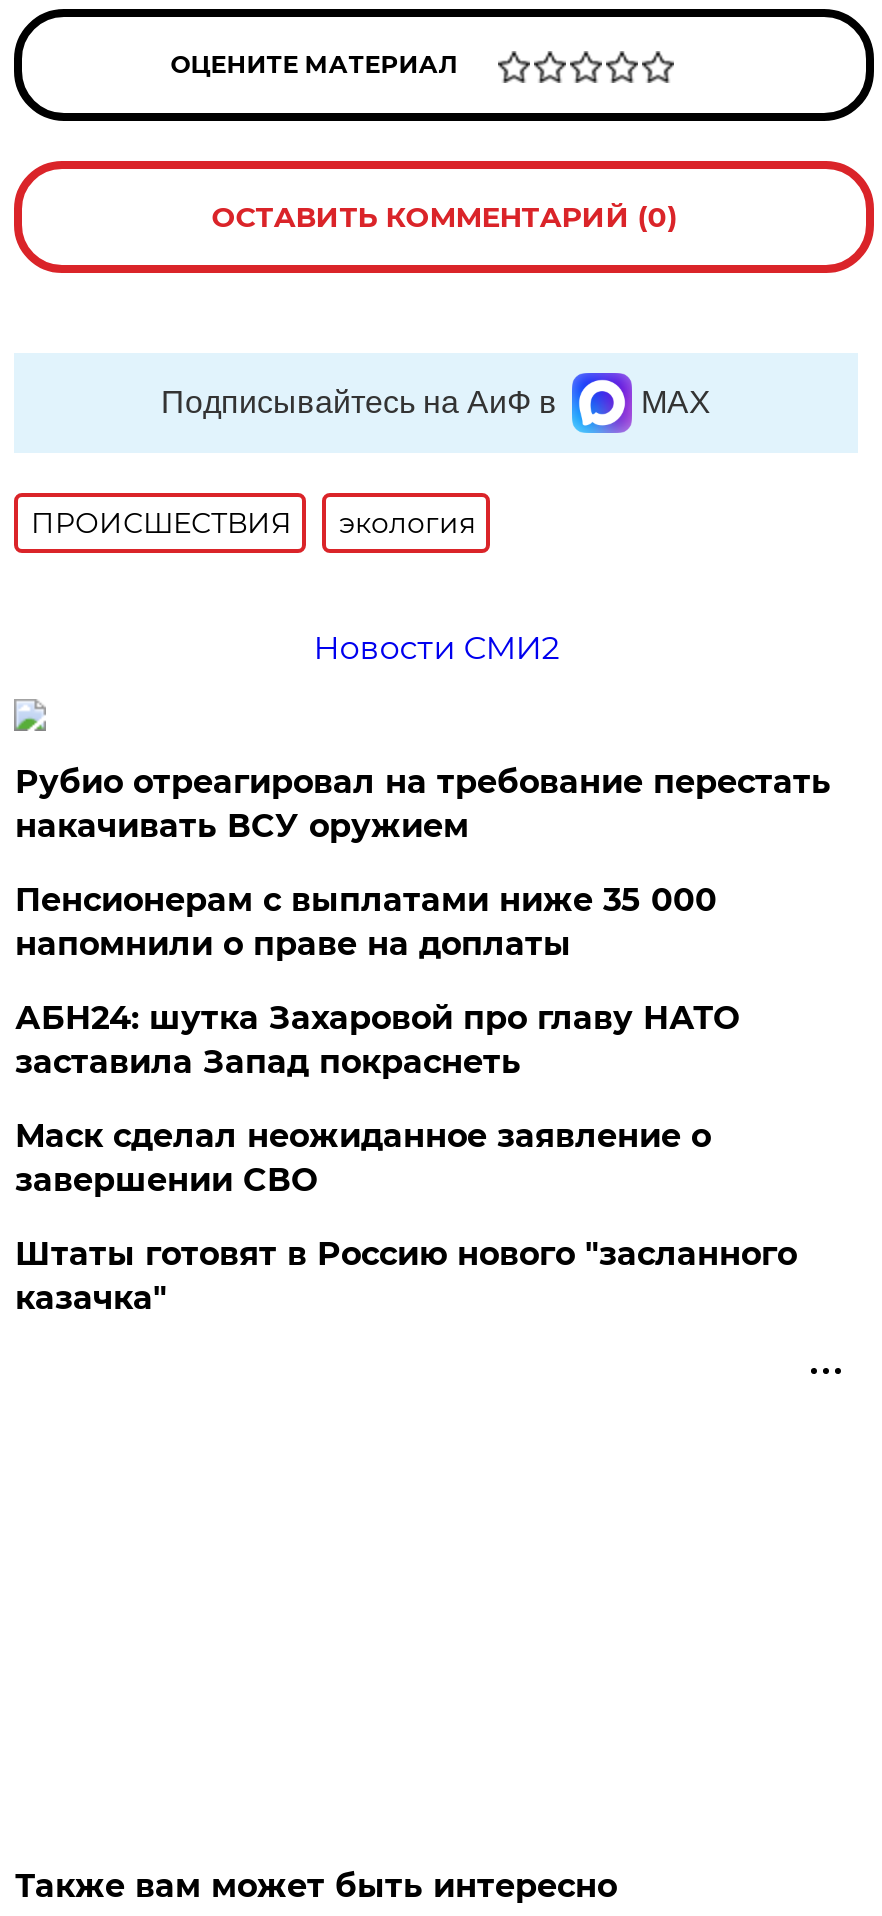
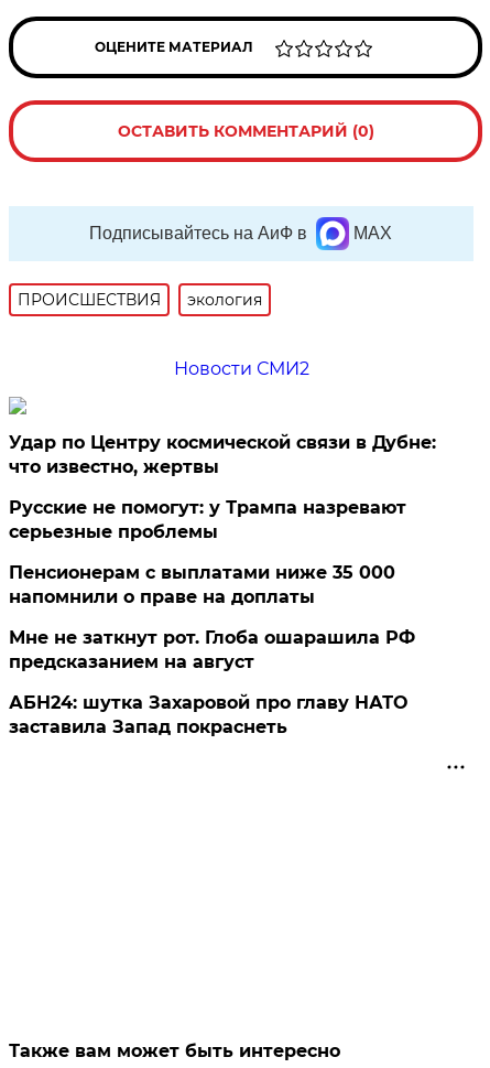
[15,763,831,845] Рубио отреагировал на требование перестать | накачивать ВСУ оружием -> [9,432,436,542] Удар по Центру космической связи в Дубне: | что известно, жертвы | Русские не помогут: у Трампа назревают | серьезные проблемы
moved [15,881,717,963] -> [9,562,396,607]: Пенсионерам с выплатами ниже 35 000 | напомнили о праве на доплаты
none -> [9,627,416,672] Мне не заткнут рот. Глоба ошарашила РФ | предсказанием на август
moved [15,999,739,1081] -> [9,692,408,737]: АБН24: шутка Захаровой про главу НАТО | заставила Запад покраснеть
[15,1117,797,1317] Маск сделал неожиданное заявление о | завершении СВО | Штаты готовят в Россию нового "засланного | казачка" -> none

